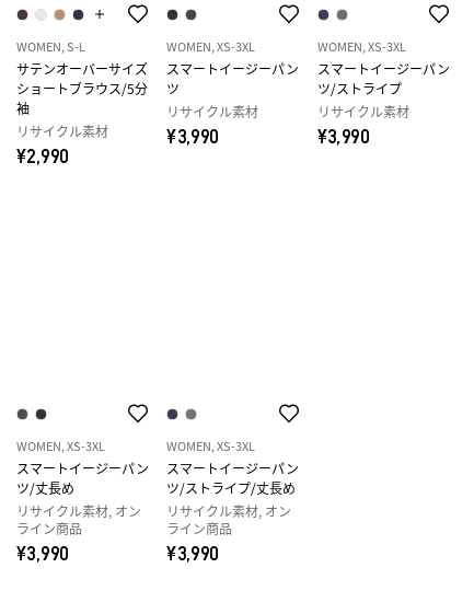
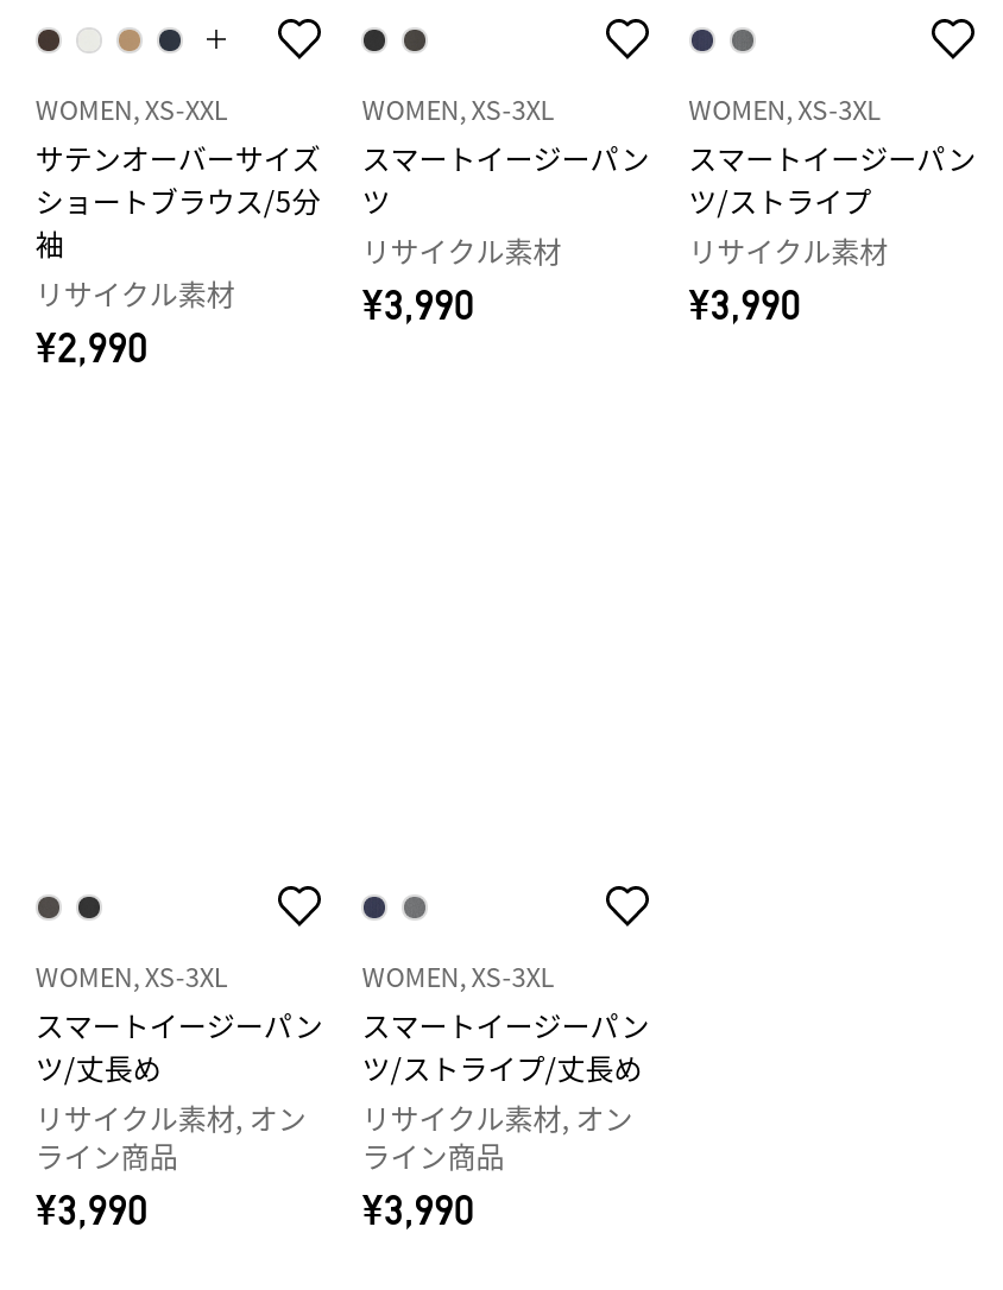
[16,37,85,55] WOMEN, S-L -> [35,89,228,127] WOMEN, XS-XXL

